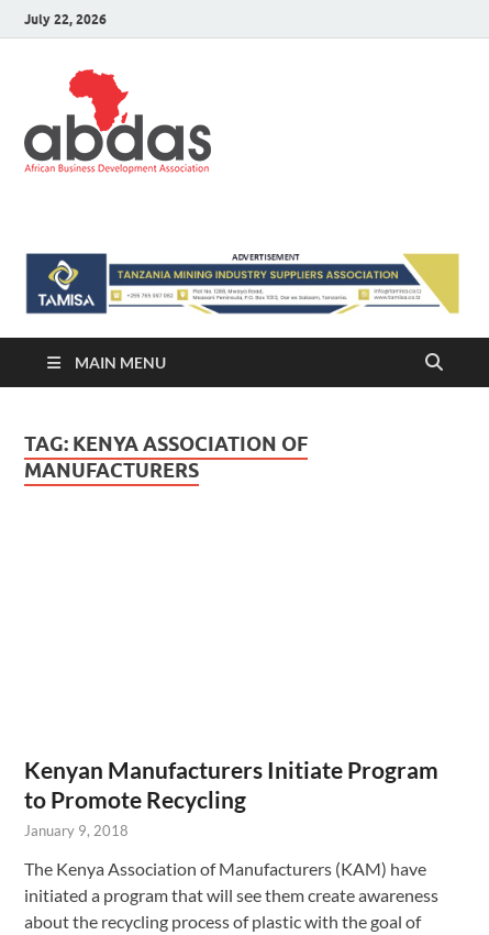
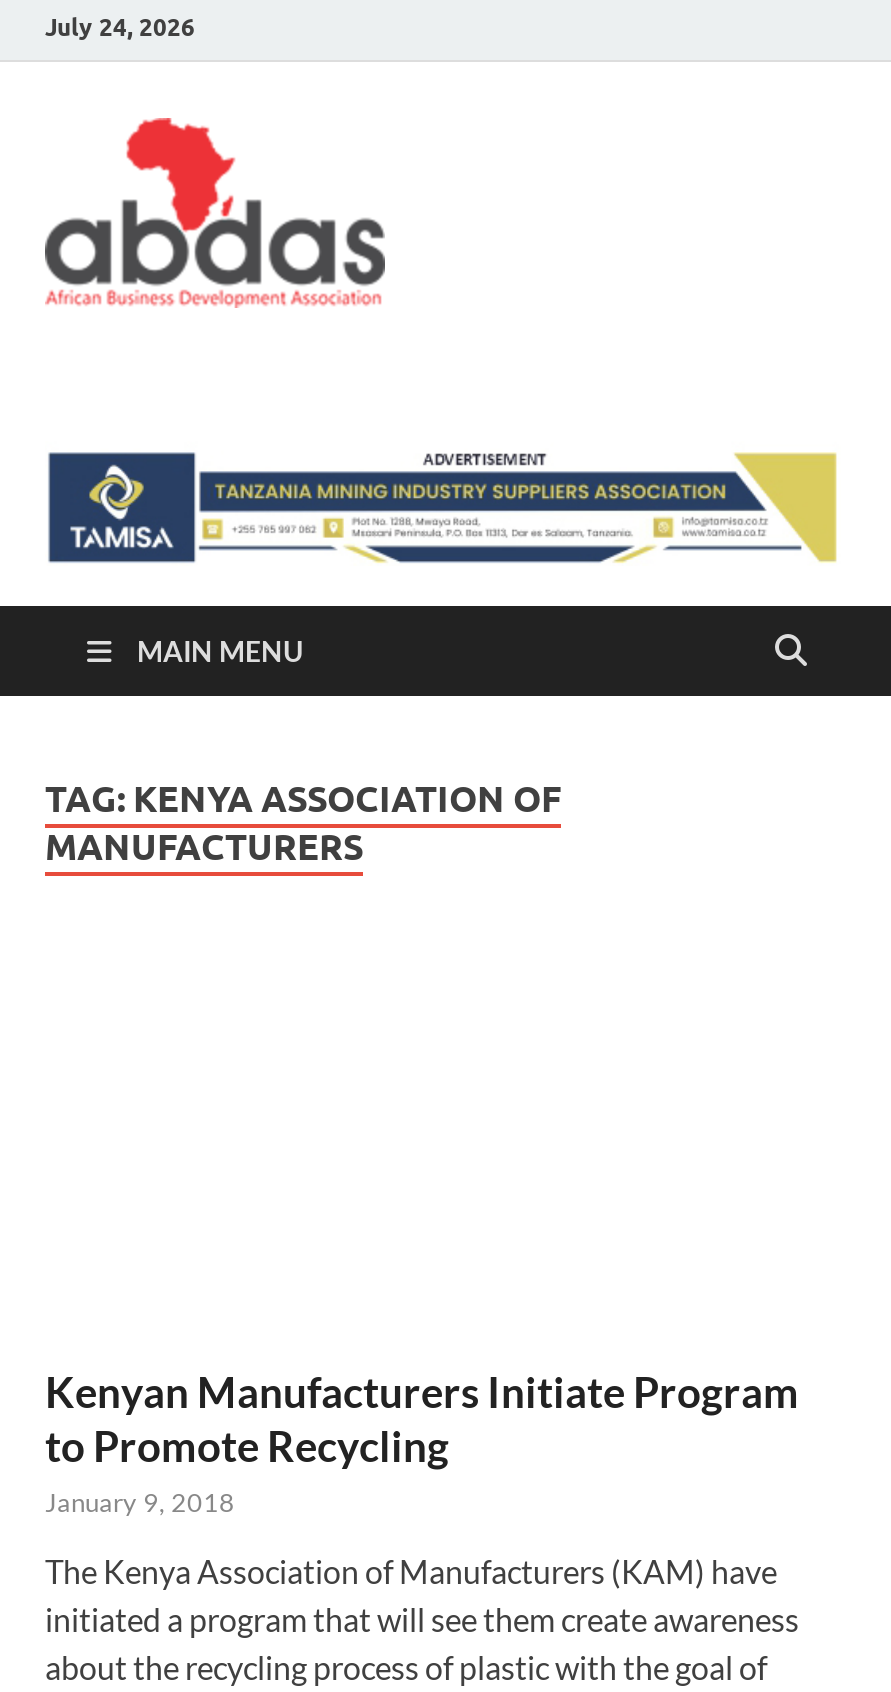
[24,10,107,27] July 22, 2026 -> [45,11,195,41] July 24, 2026

